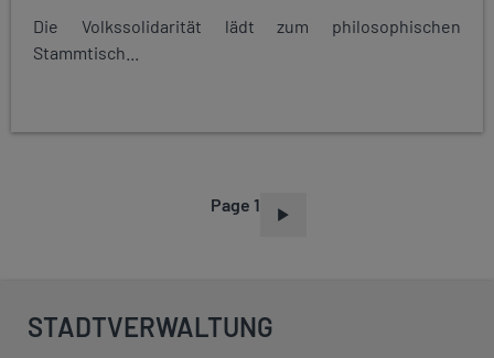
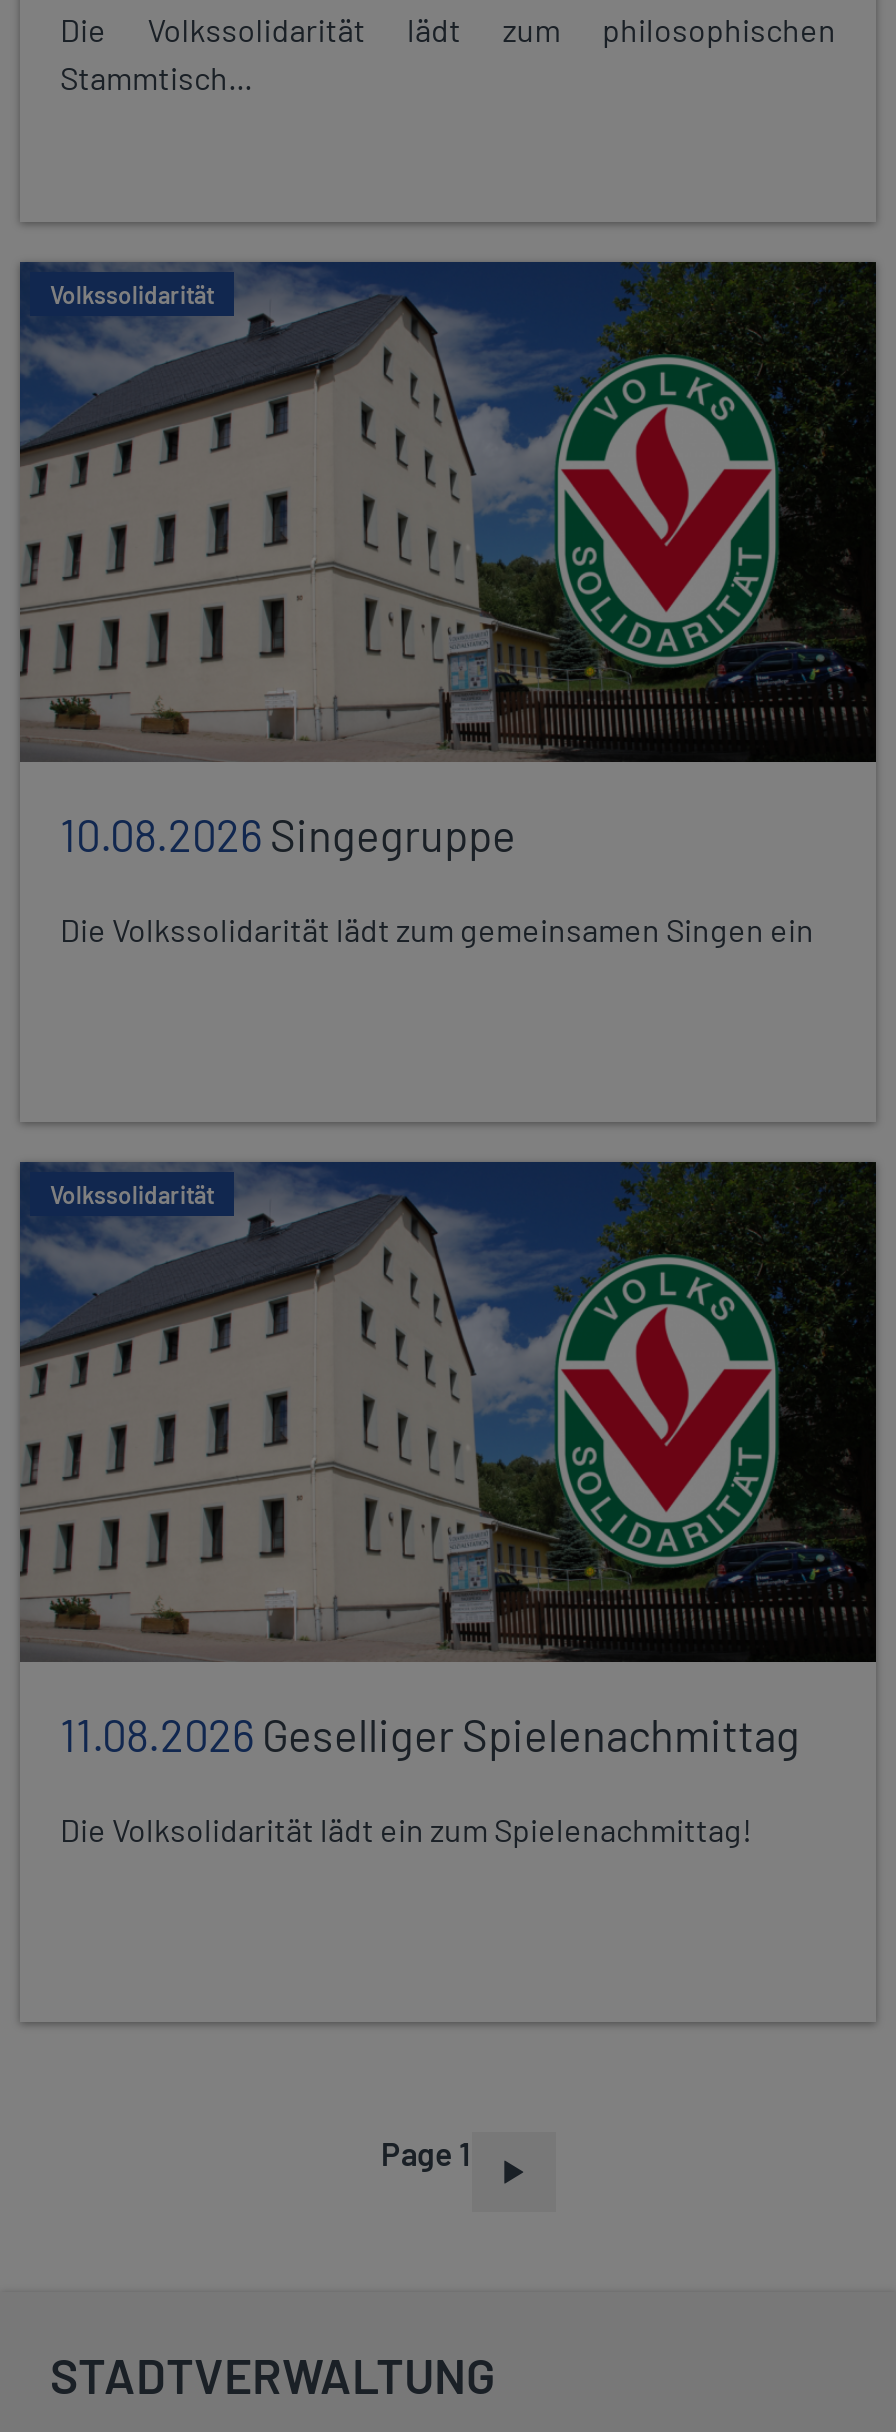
none -> [18,260,878,764] [image] | Volkssolidarität
none -> [18,1160,878,1664] [image] | Volkssolidarität
none -> [60,808,814,948] 10.08.2026 Singegruppe | Die Volkssolidarität lädt zum gemeinsamen Singen ein
none -> [60,1708,800,1848] 11.08.2026 Geselliger Spielenachmittag | Die Volksolidarität lädt ein zum Spielenachmittag!

